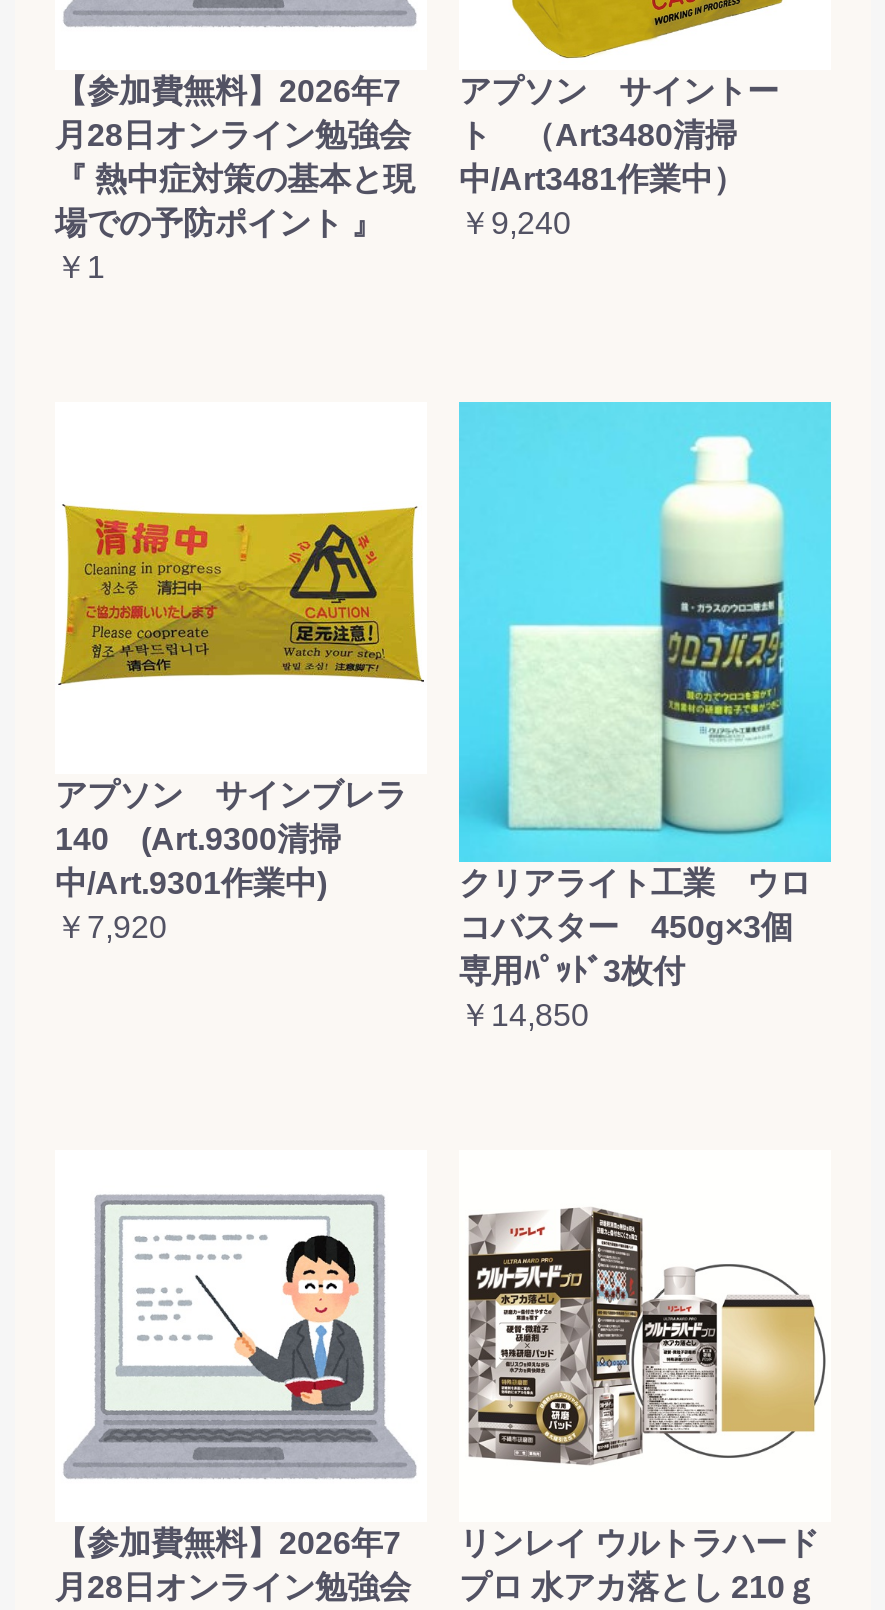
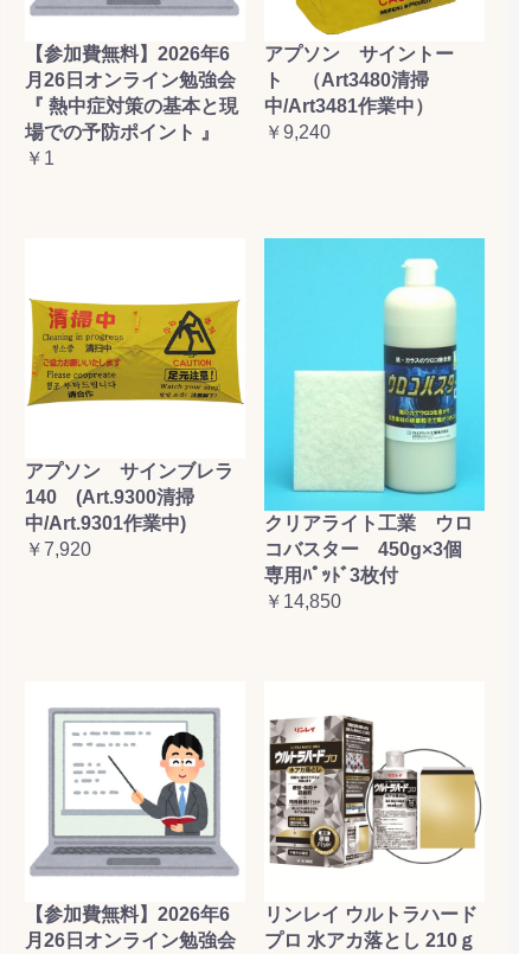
[55,74,401,108] 【参加費無料】2026年7 -> [25,44,230,64] 【参加費無料】2026年6
[55,118,411,152] 月28日オンライン勉強会 -> [25,70,236,90] 月26日オンライン勉強会
[55,1526,401,1560] 【参加費無料】2026年7 -> [25,904,230,924] 【参加費無料】2026年6
[55,1570,411,1604] 月28日オンライン勉強会 -> [25,930,236,950] 月26日オンライン勉強会

